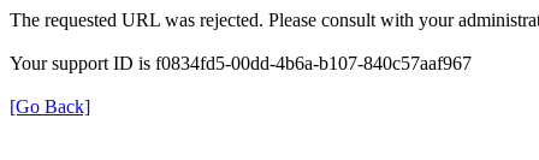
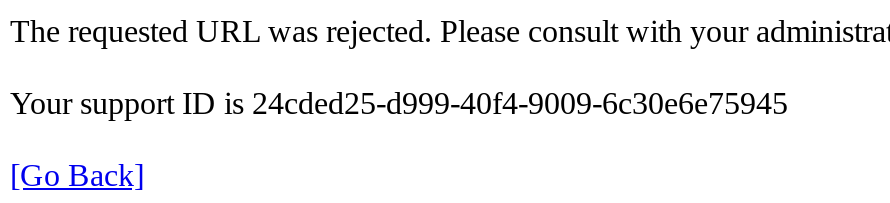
[10,53,472,73] Your support ID is f0834fd5-00dd-4b6a-b107-840c57aaf967 -> [10,86,788,120] Your support ID is 24cded25-d999-40f4-9009-6c30e6e75945

